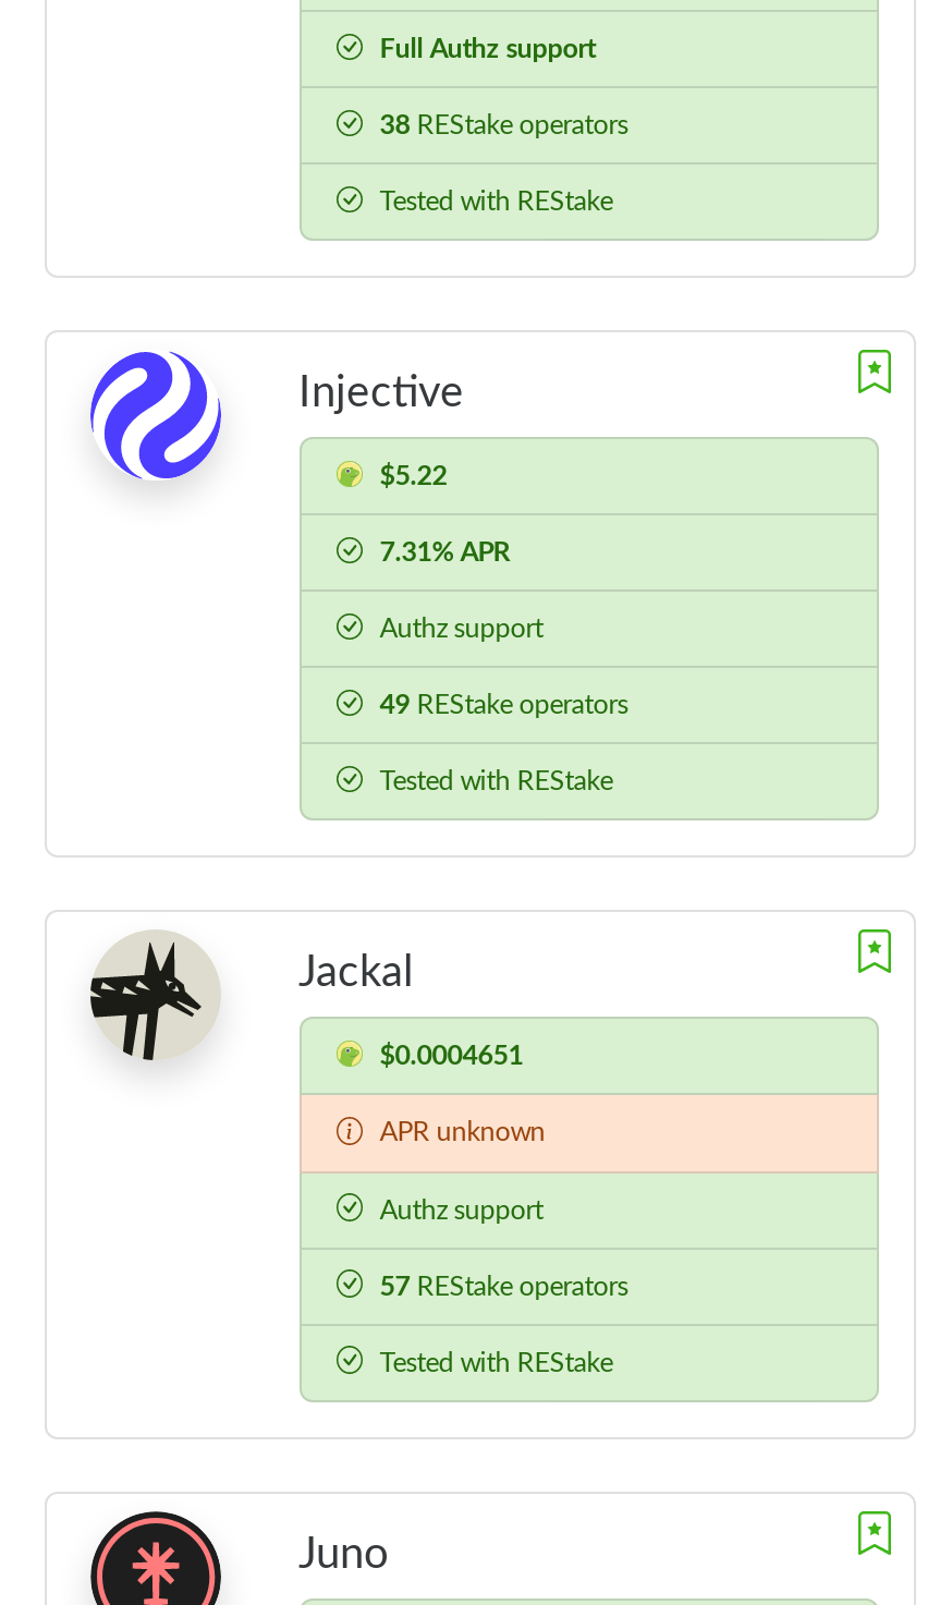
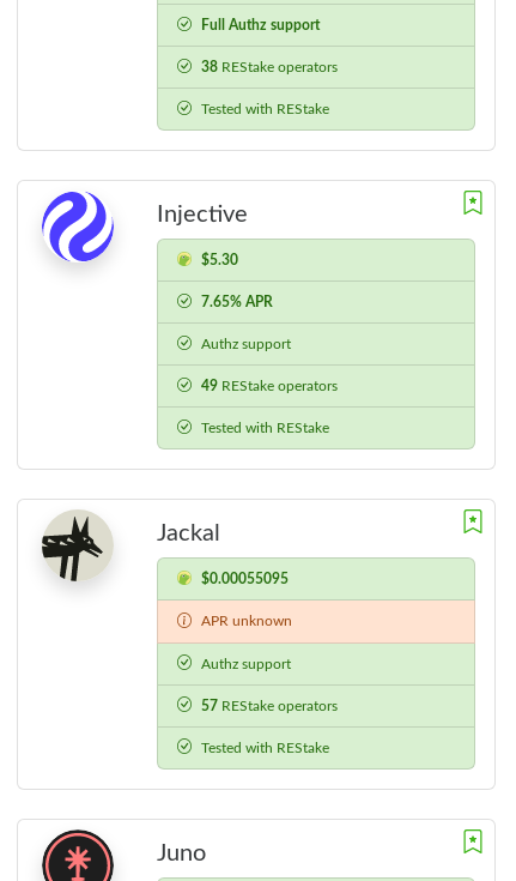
[380,464,447,490] $5.22 -> [201,253,238,268] $5.30
[380,540,510,566] 7.31% APR -> [201,295,273,310] 7.65% APR
[380,1044,523,1070] $0.0004651 -> [201,572,288,587] $0.00055095

